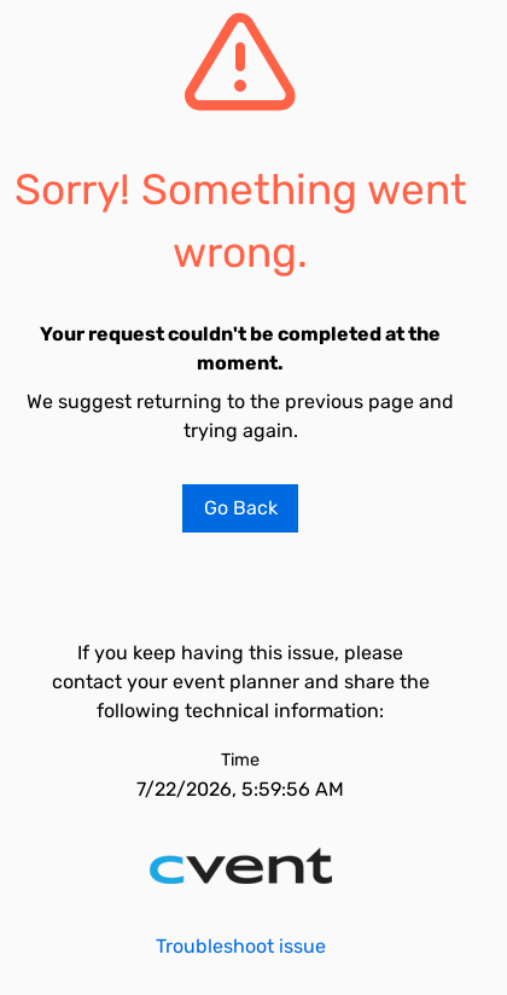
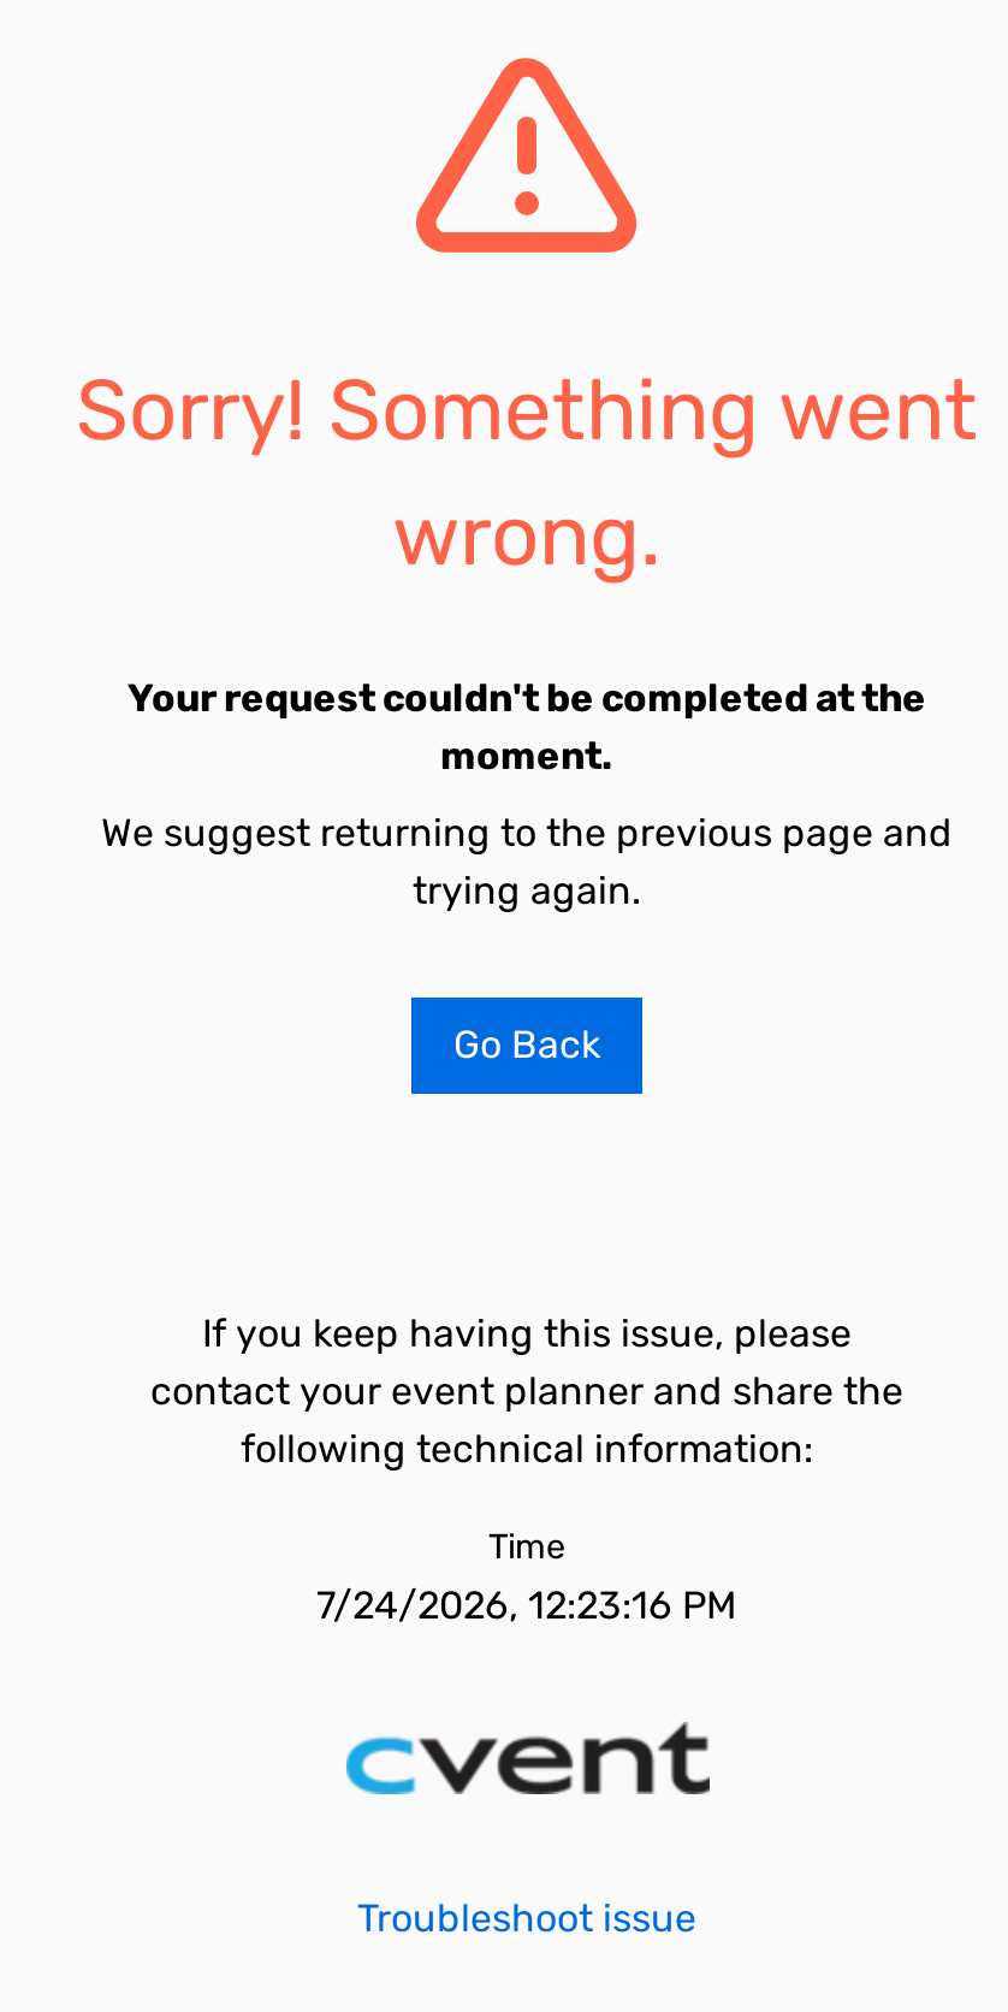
[136,778,344,801] 7/22/2026, 5:59:56 AM -> [316,1582,737,1628] 7/24/2026, 12:23:16 PM

